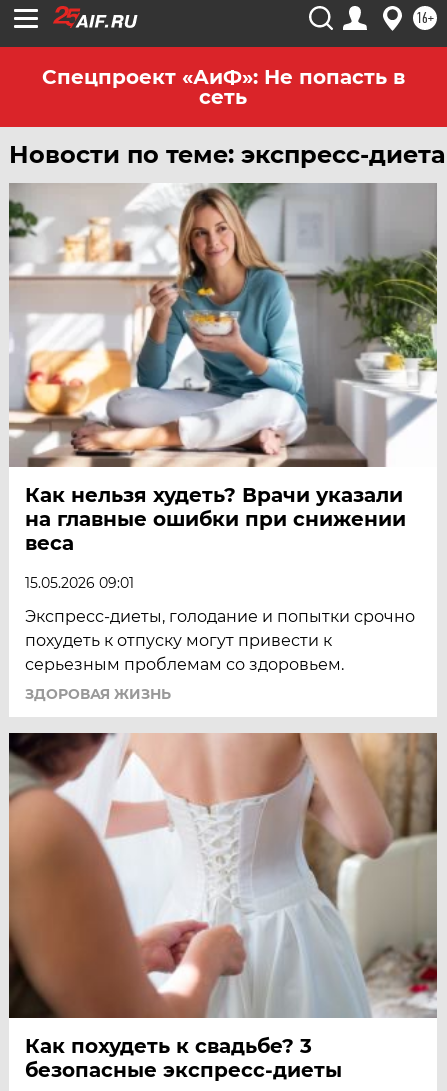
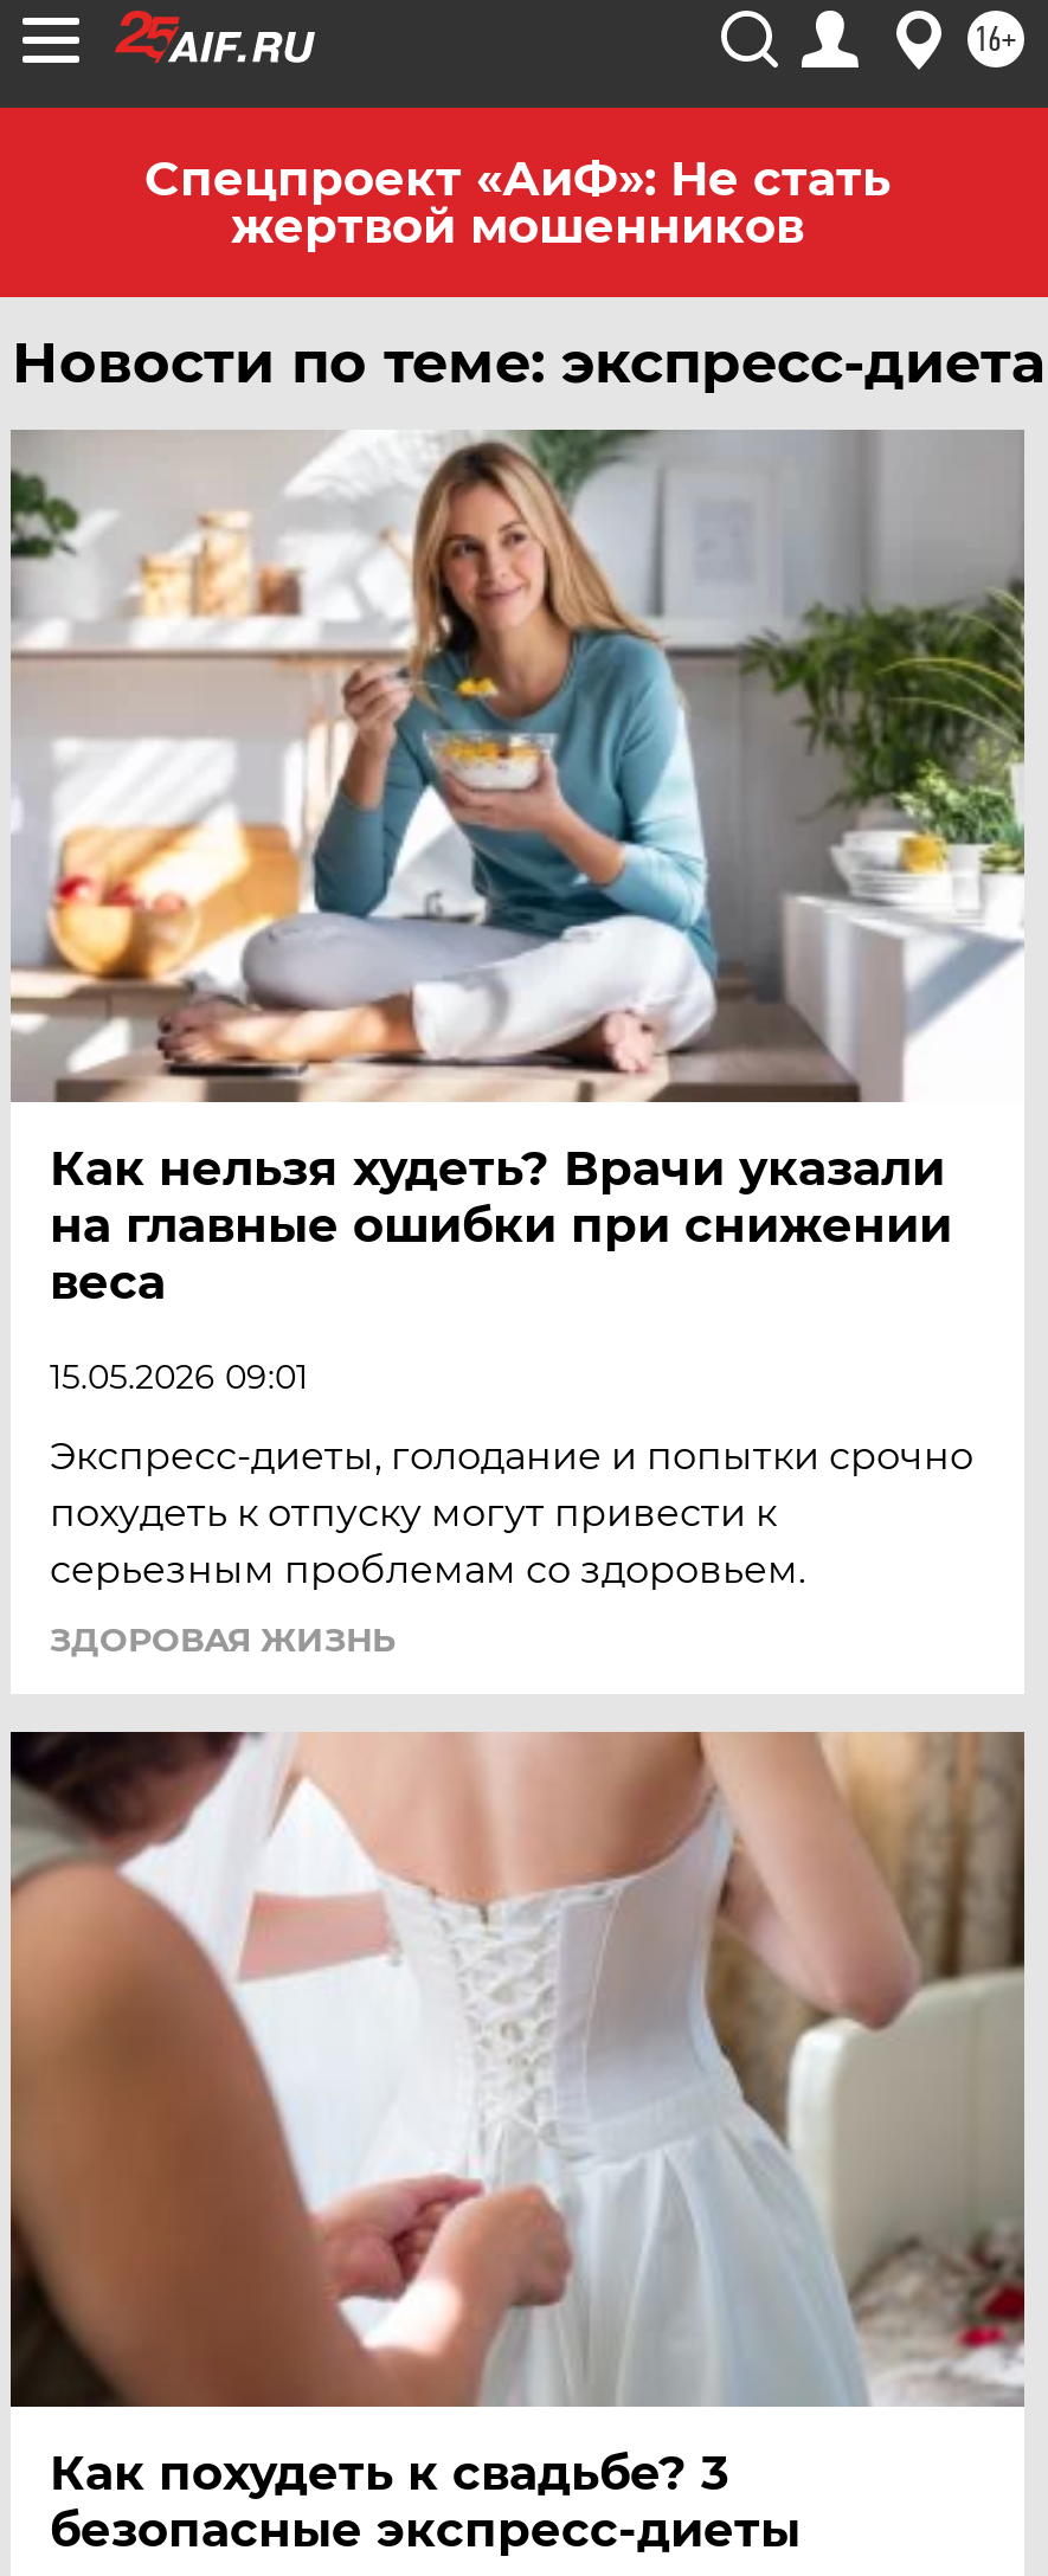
[41,65,404,109] Спецпроект «АиФ»: Не попасть в | сеть -> [144,150,891,255] Спецпроект «АиФ»: Не стать | жертвой мошенников

